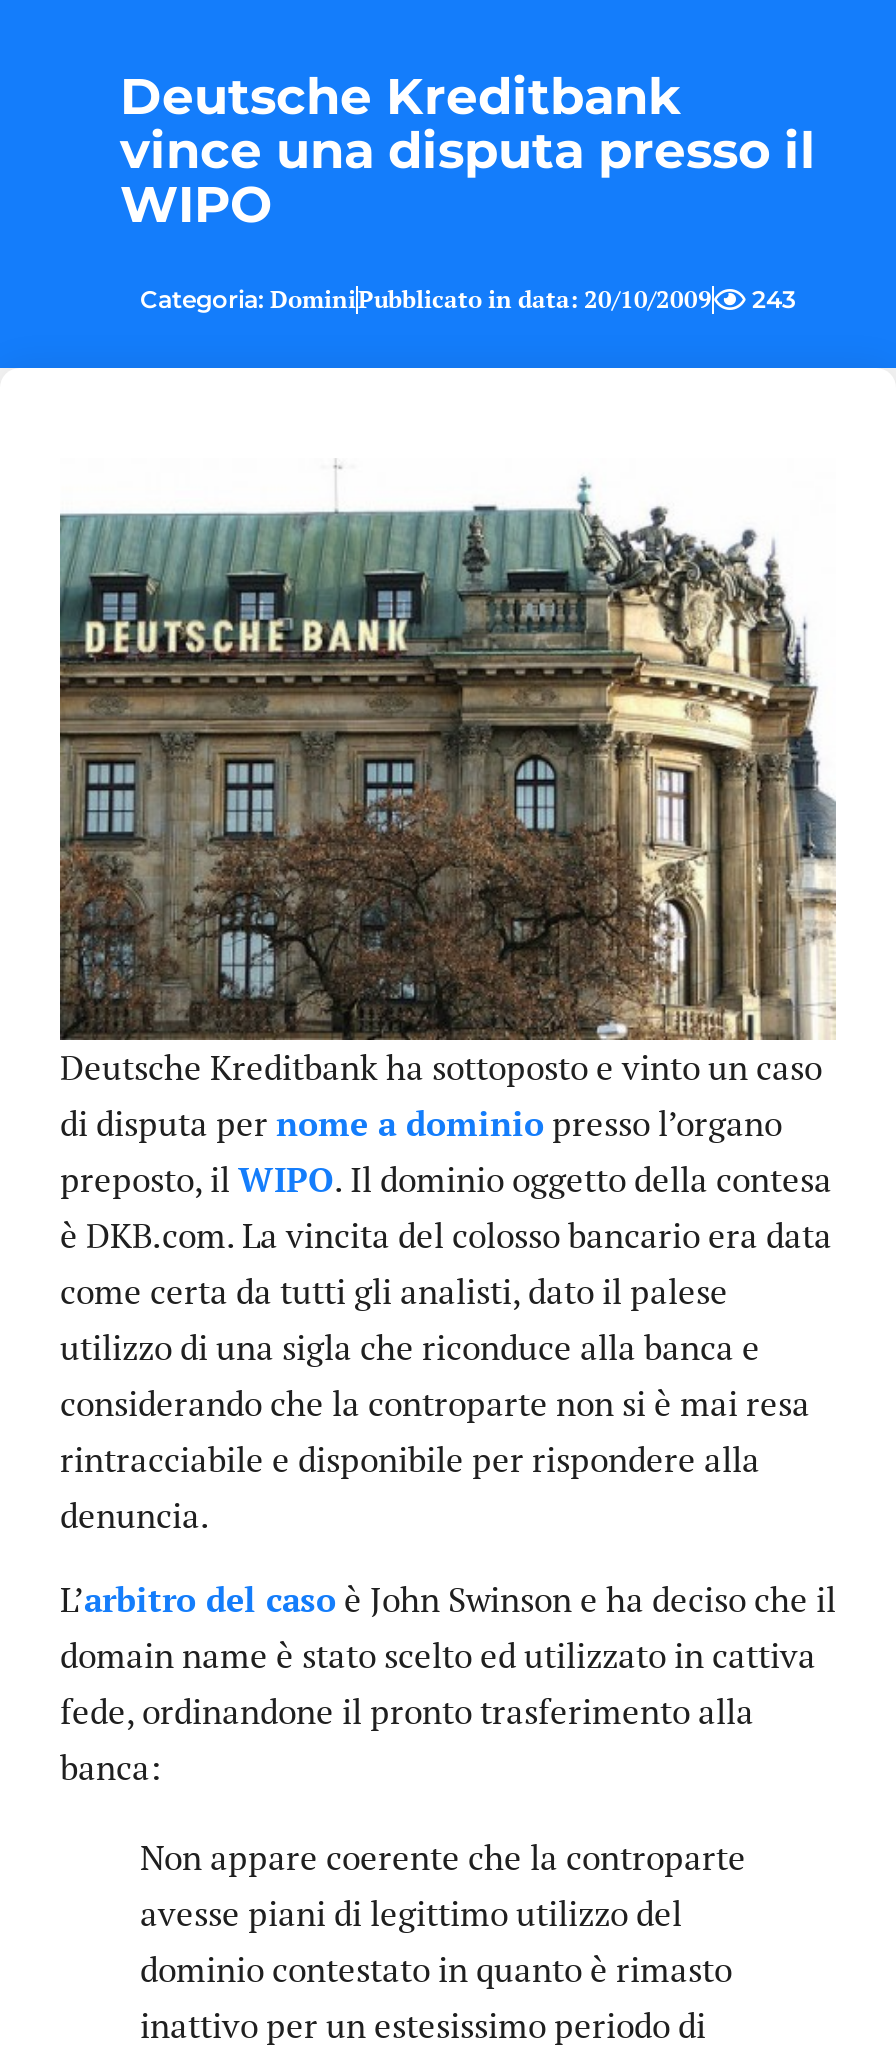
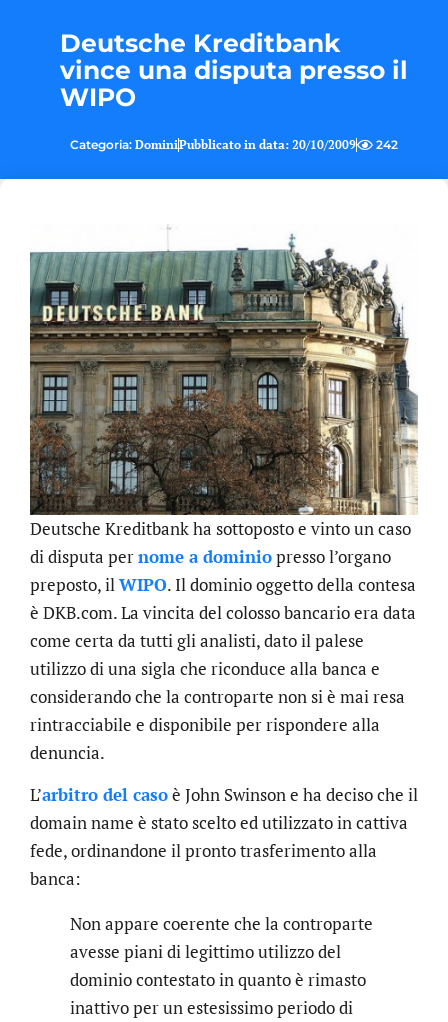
[140,284,796,314] Categoria: DominiPubblicato in data: 20/10/2009 243 -> [70,137,398,152] Categoria: DominiPubblicato in data: 20/10/2009 242

